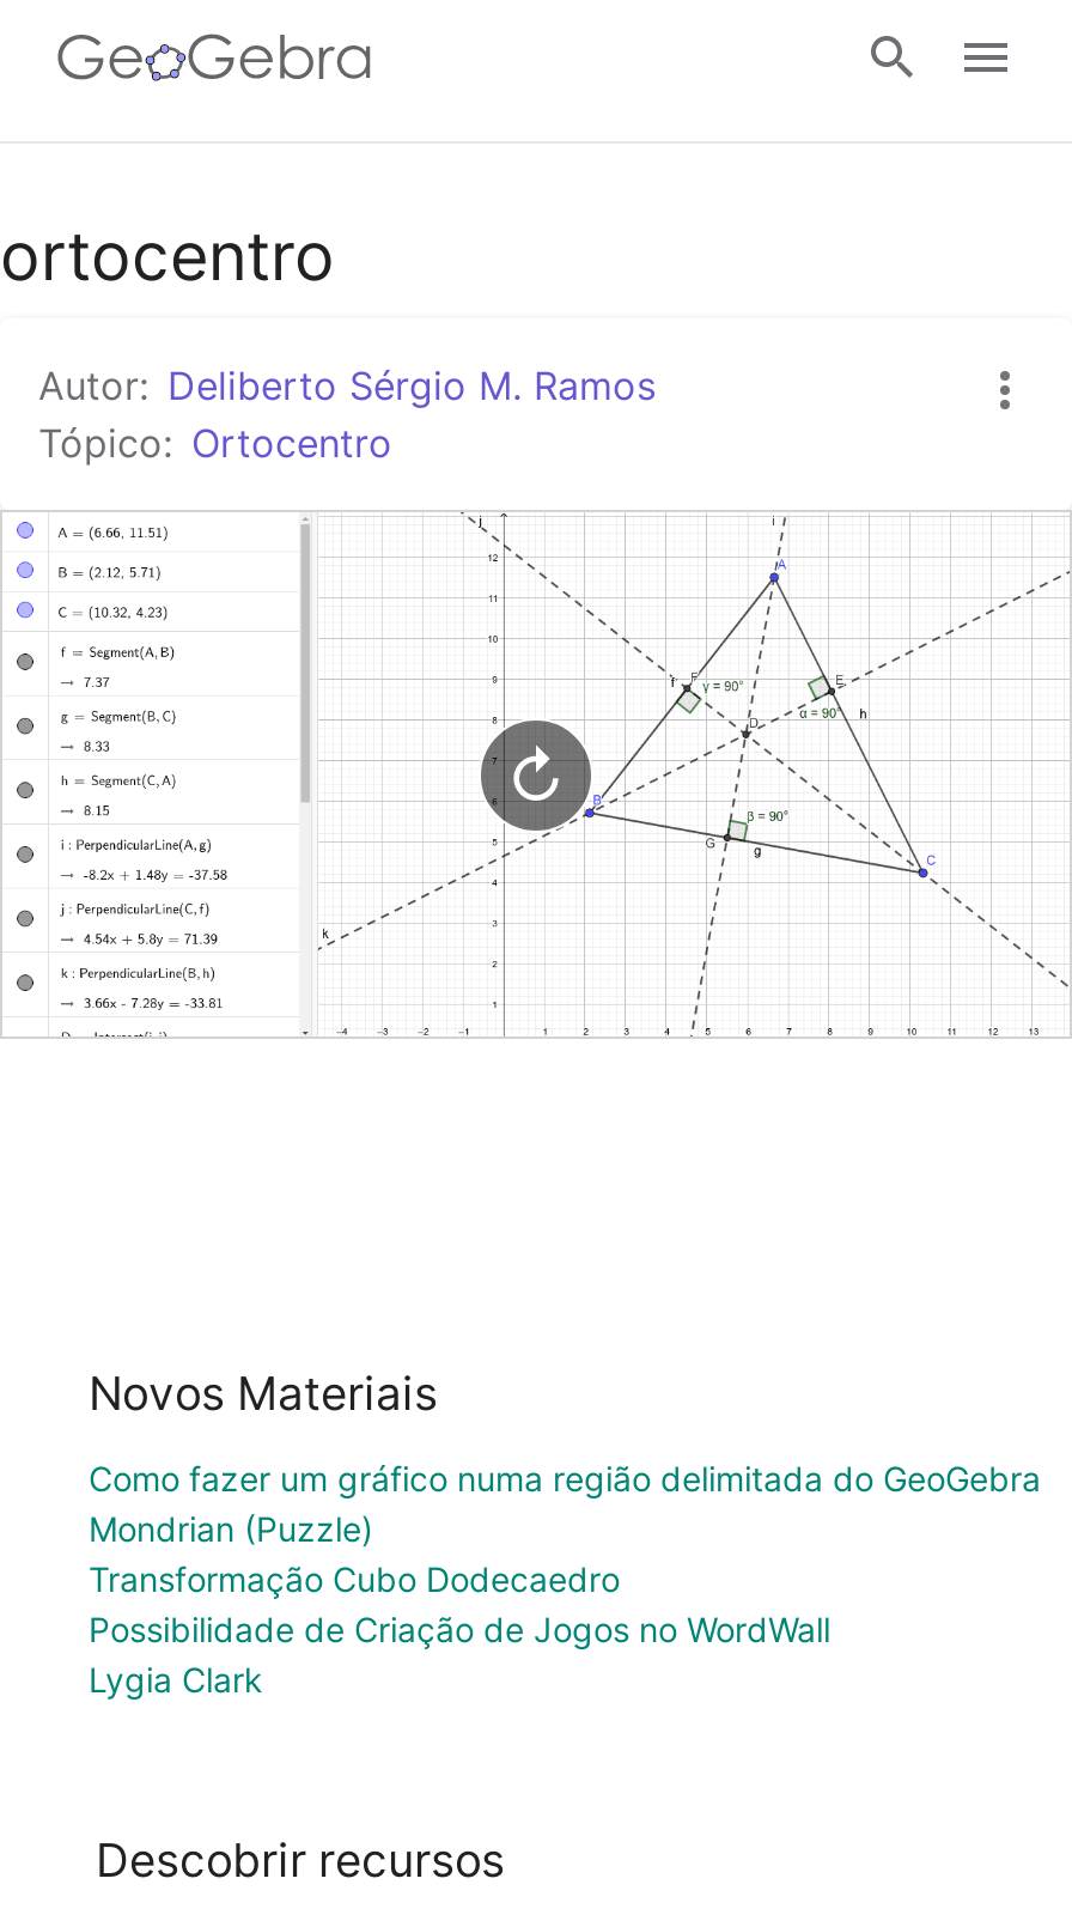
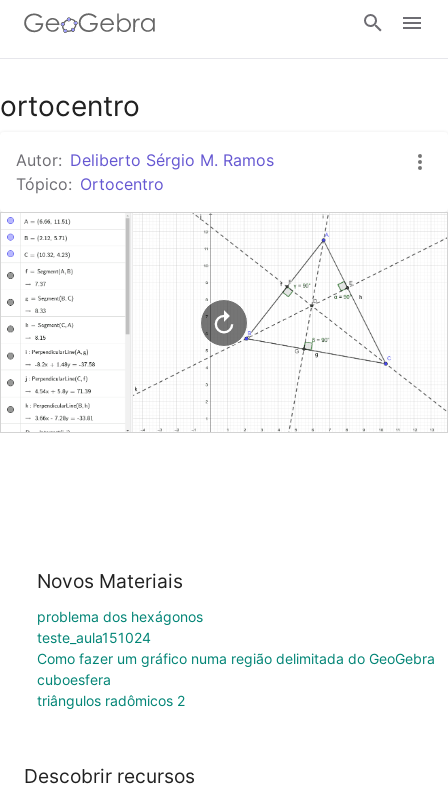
none -> [37,608,203,646] problema dos hexágonos | teste_aula151024
moved [89,1457,1041,1498] -> [37,650,435,667]: Como fazer um gráfico numa região delimitada do GeoGebra
[89,1508,830,1699] Mondrian (Puzzle) | Transformação Cubo Dodecaedro | Possibilidade de Criação de Jogos no WordWall | Lygia Clark -> [37,671,185,709] cuboesfera | triângulos radômicos 2

